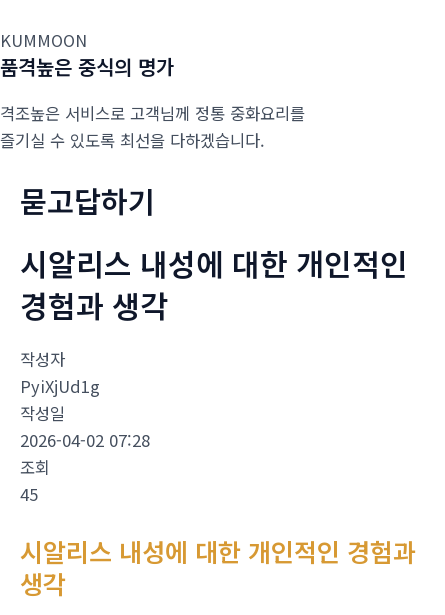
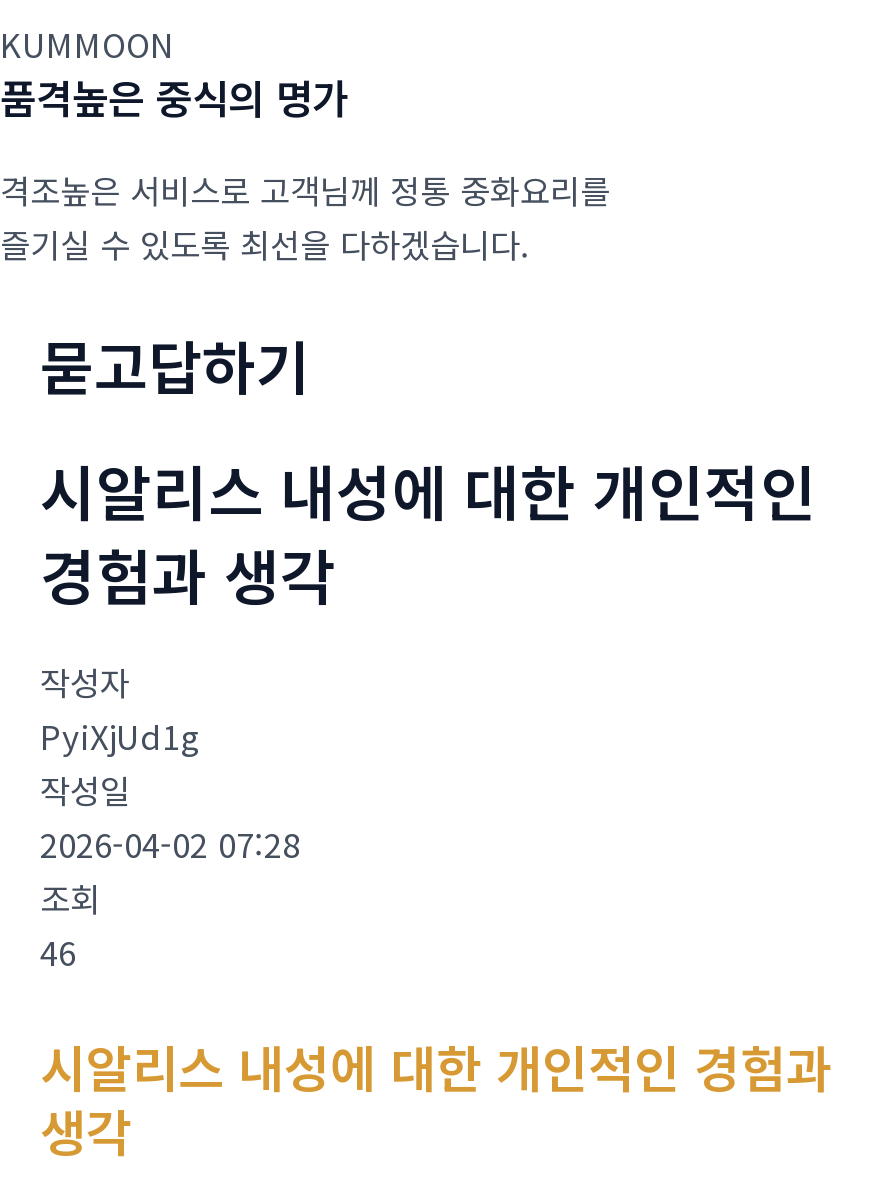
[20,482,38,506] 45 -> [40,929,76,977] 46

